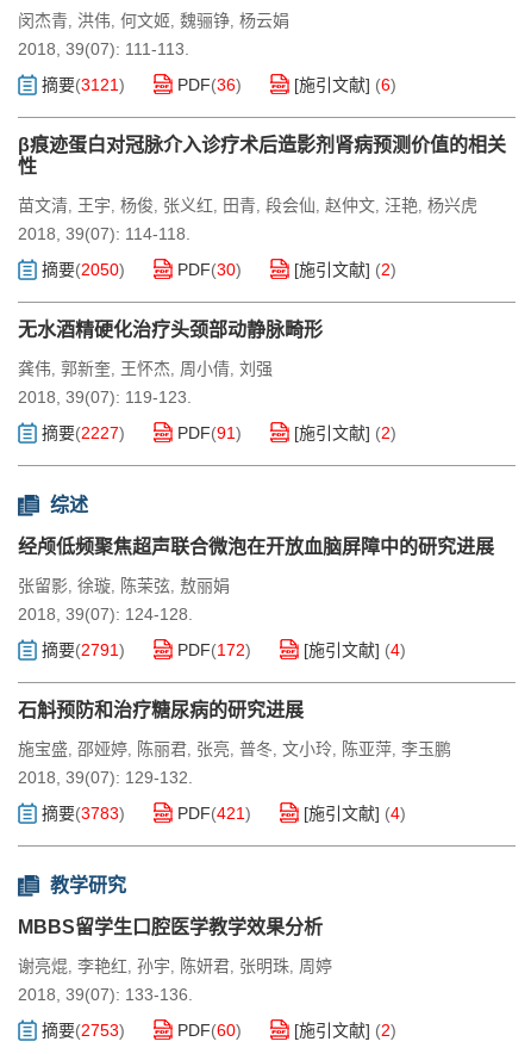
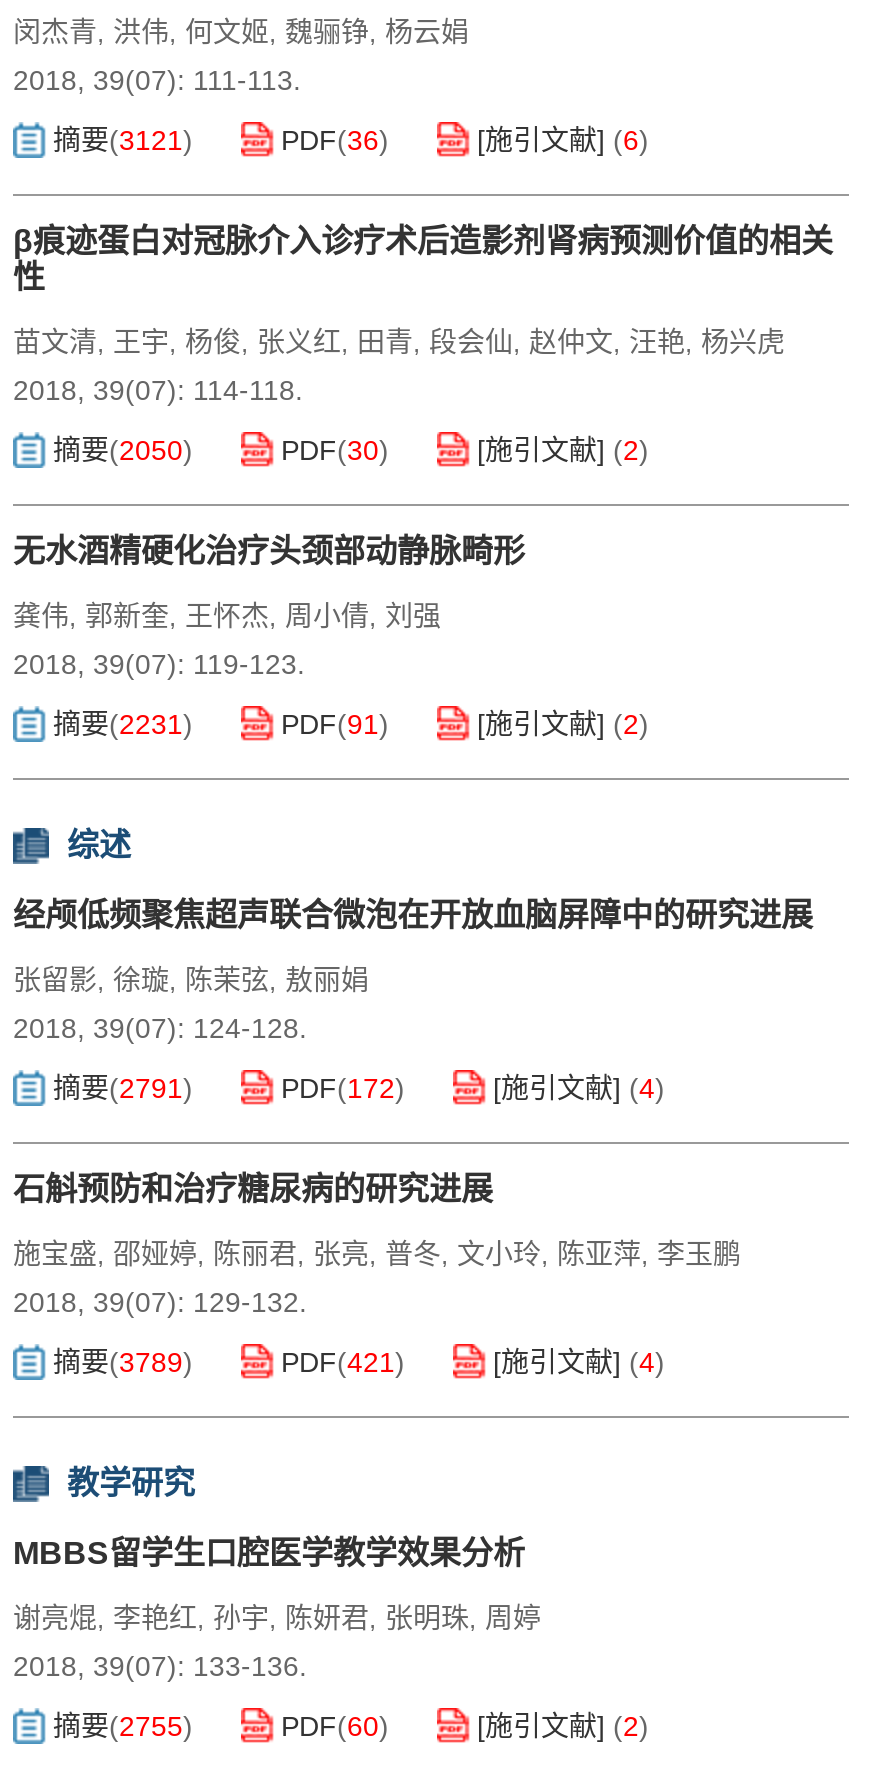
[42,423,125,442] 摘要(2227) -> [53,708,193,740] 摘要(2231)
[42,804,125,823] 摘要(3783) -> [53,1346,193,1378] 摘要(3789)
[42,1021,125,1040] 摘要(2753) -> [53,1710,193,1742] 摘要(2755)

